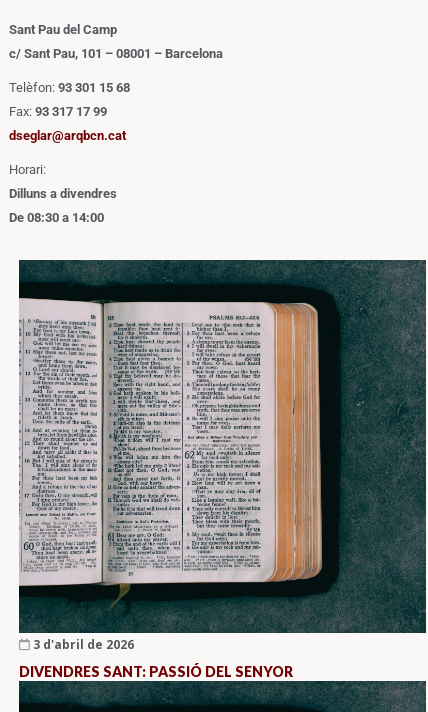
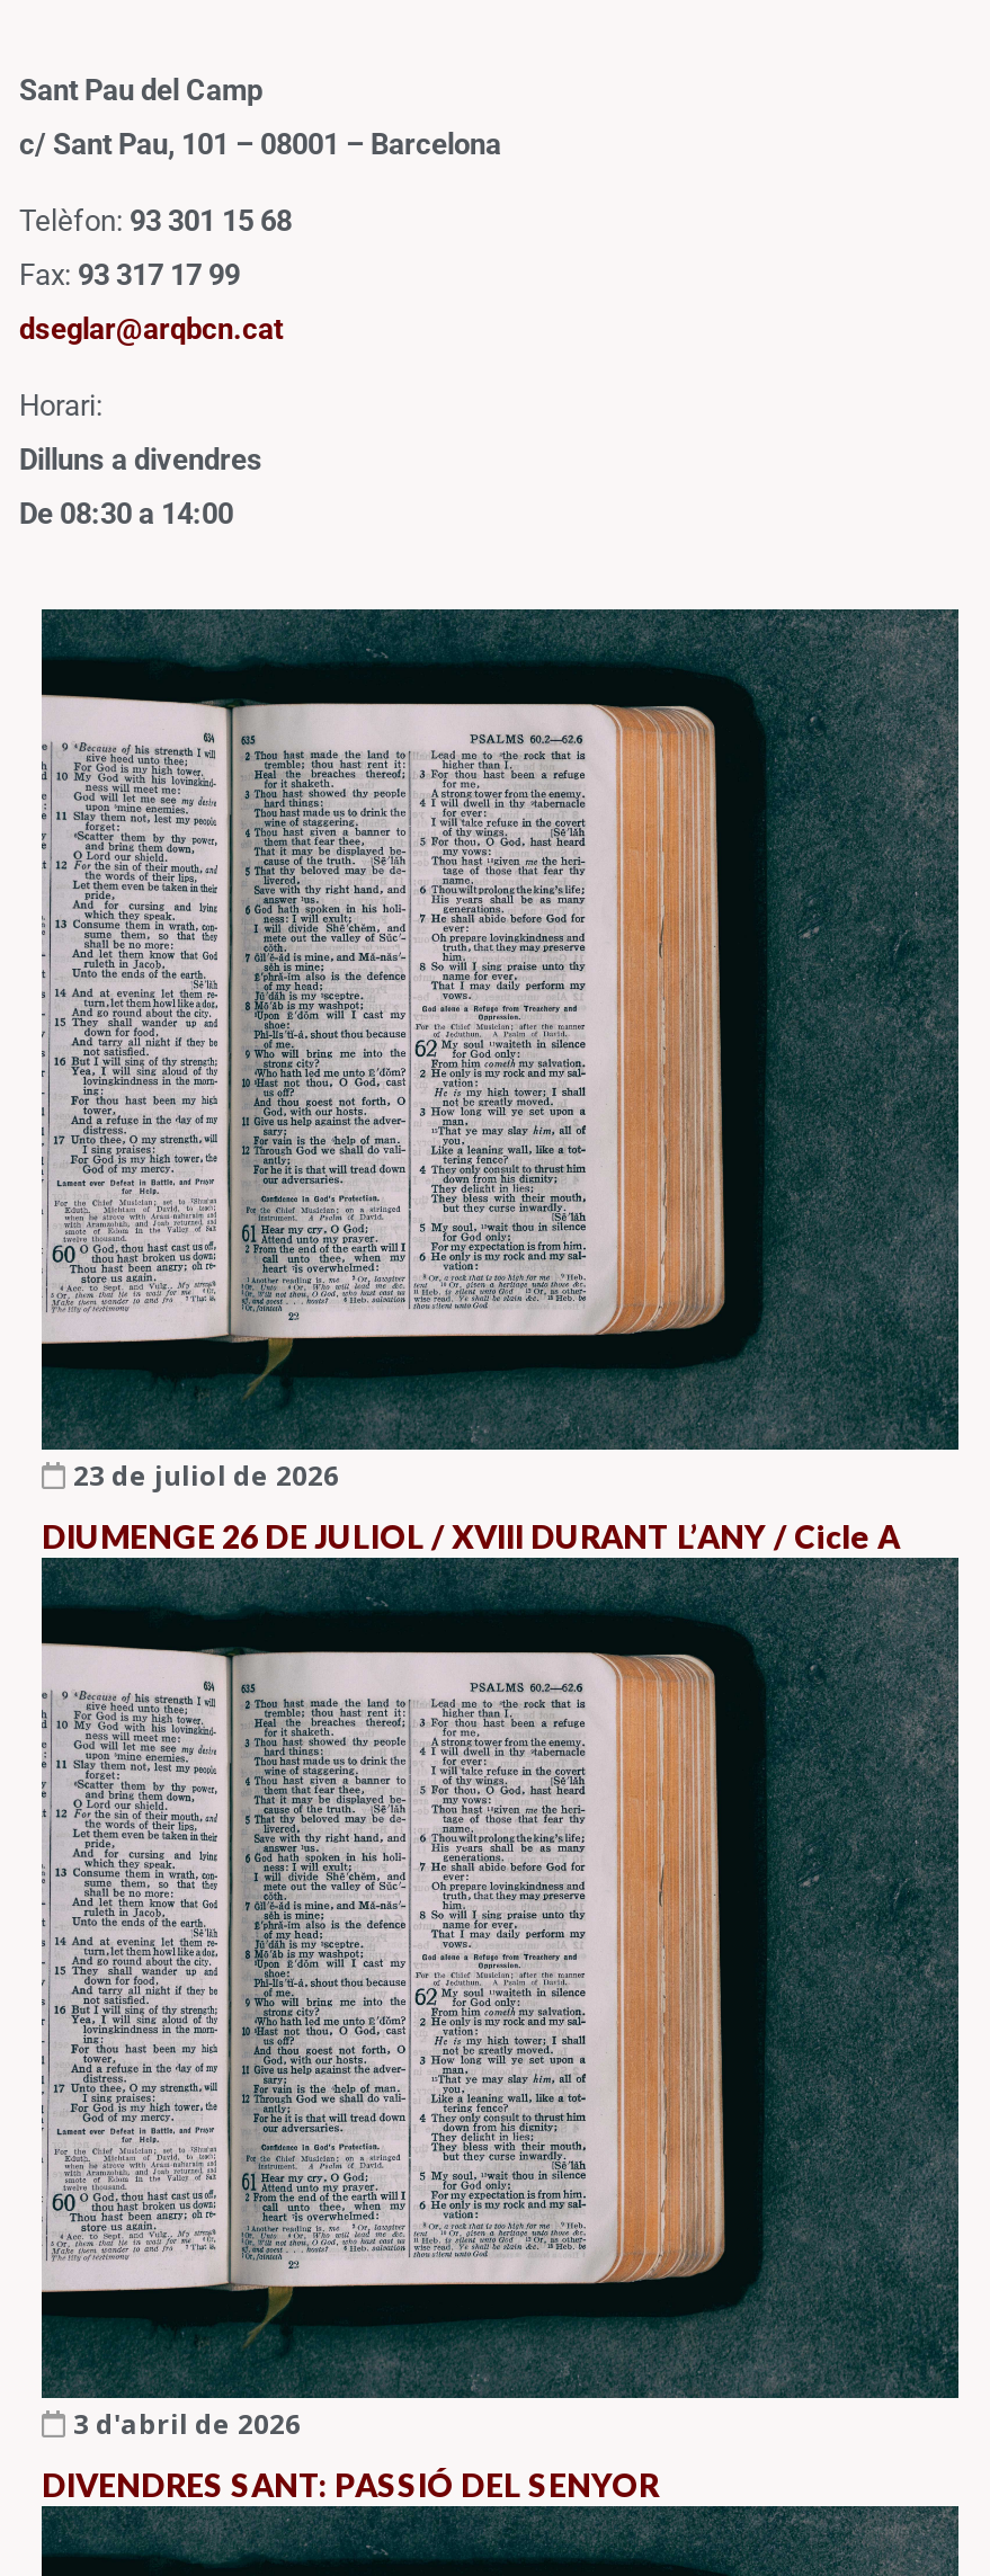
none -> [42,1456,900,1555] 23 de juliol de 2026 | DIUMENGE 26 DE JULIOL / XVIII DURANT L’ANY / Cicle A

